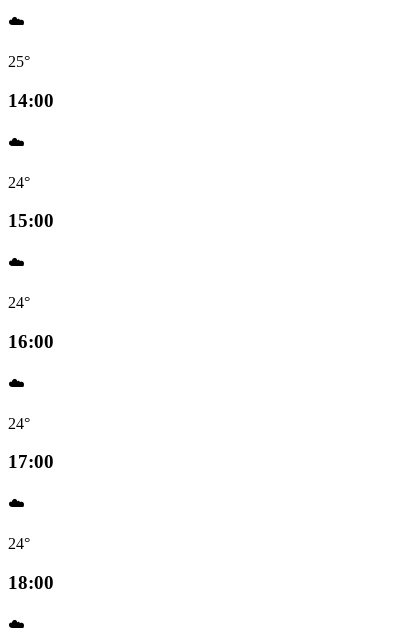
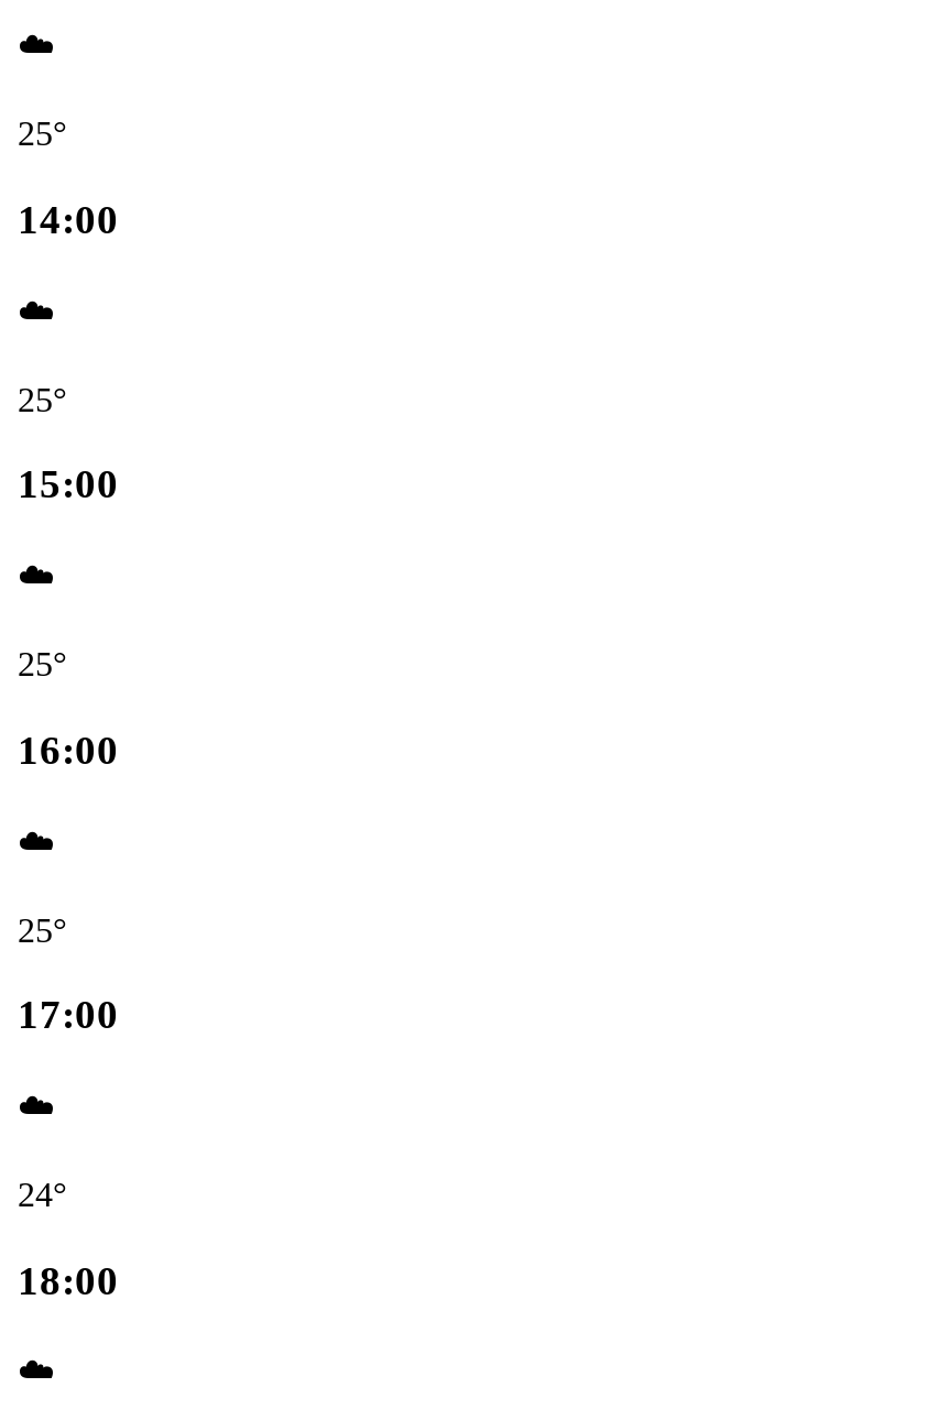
[8,174,30,191] 24° -> [18,380,66,418] 25°
[8,294,30,311] 24° -> [18,645,66,683] 25°
[8,415,30,432] 24° -> [18,911,66,948] 25°

